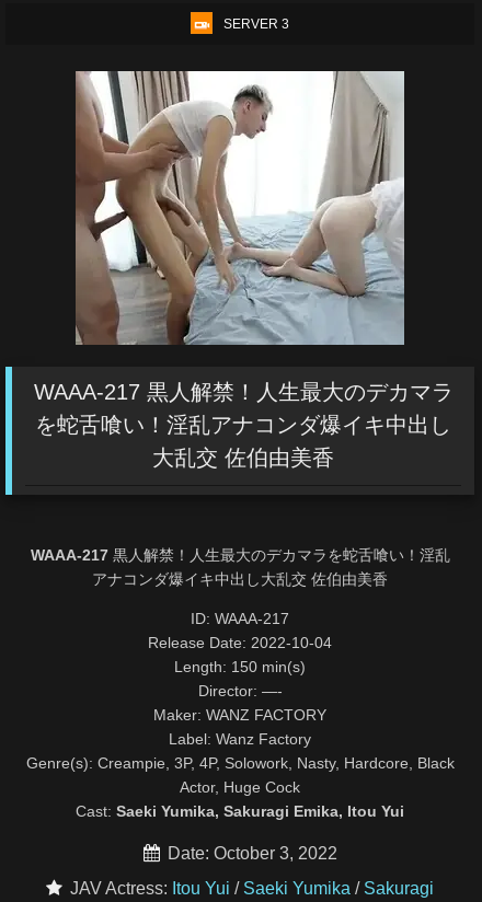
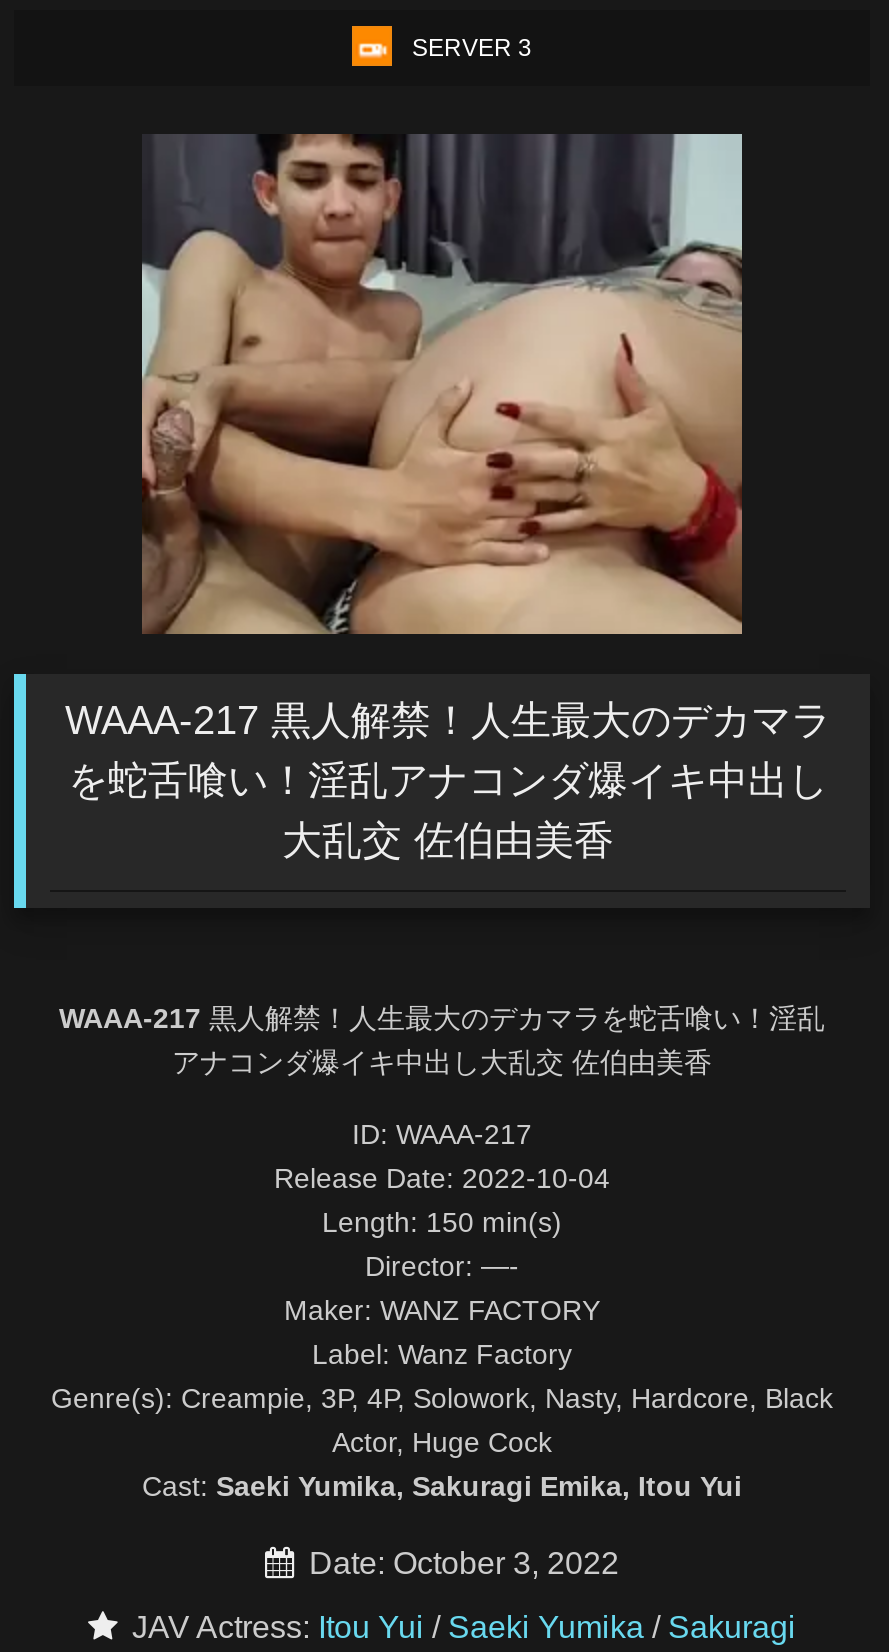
[74,70,405,345] [image] -> [140,134,744,636] [image]

